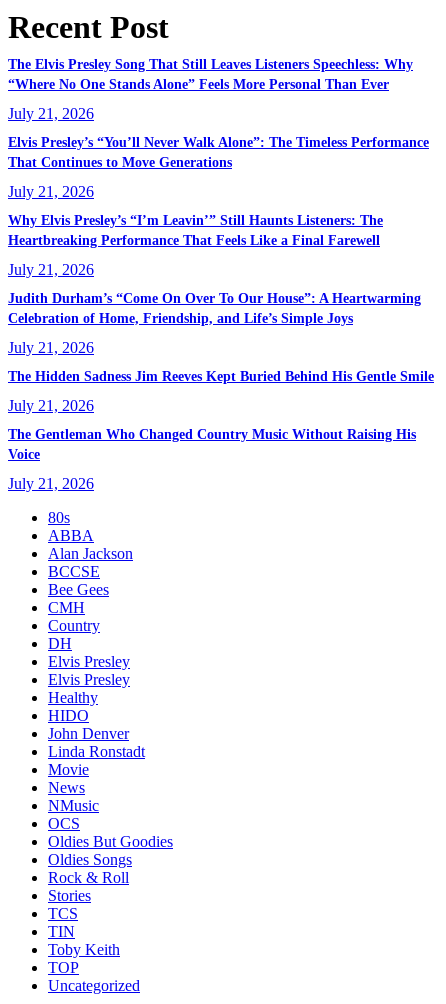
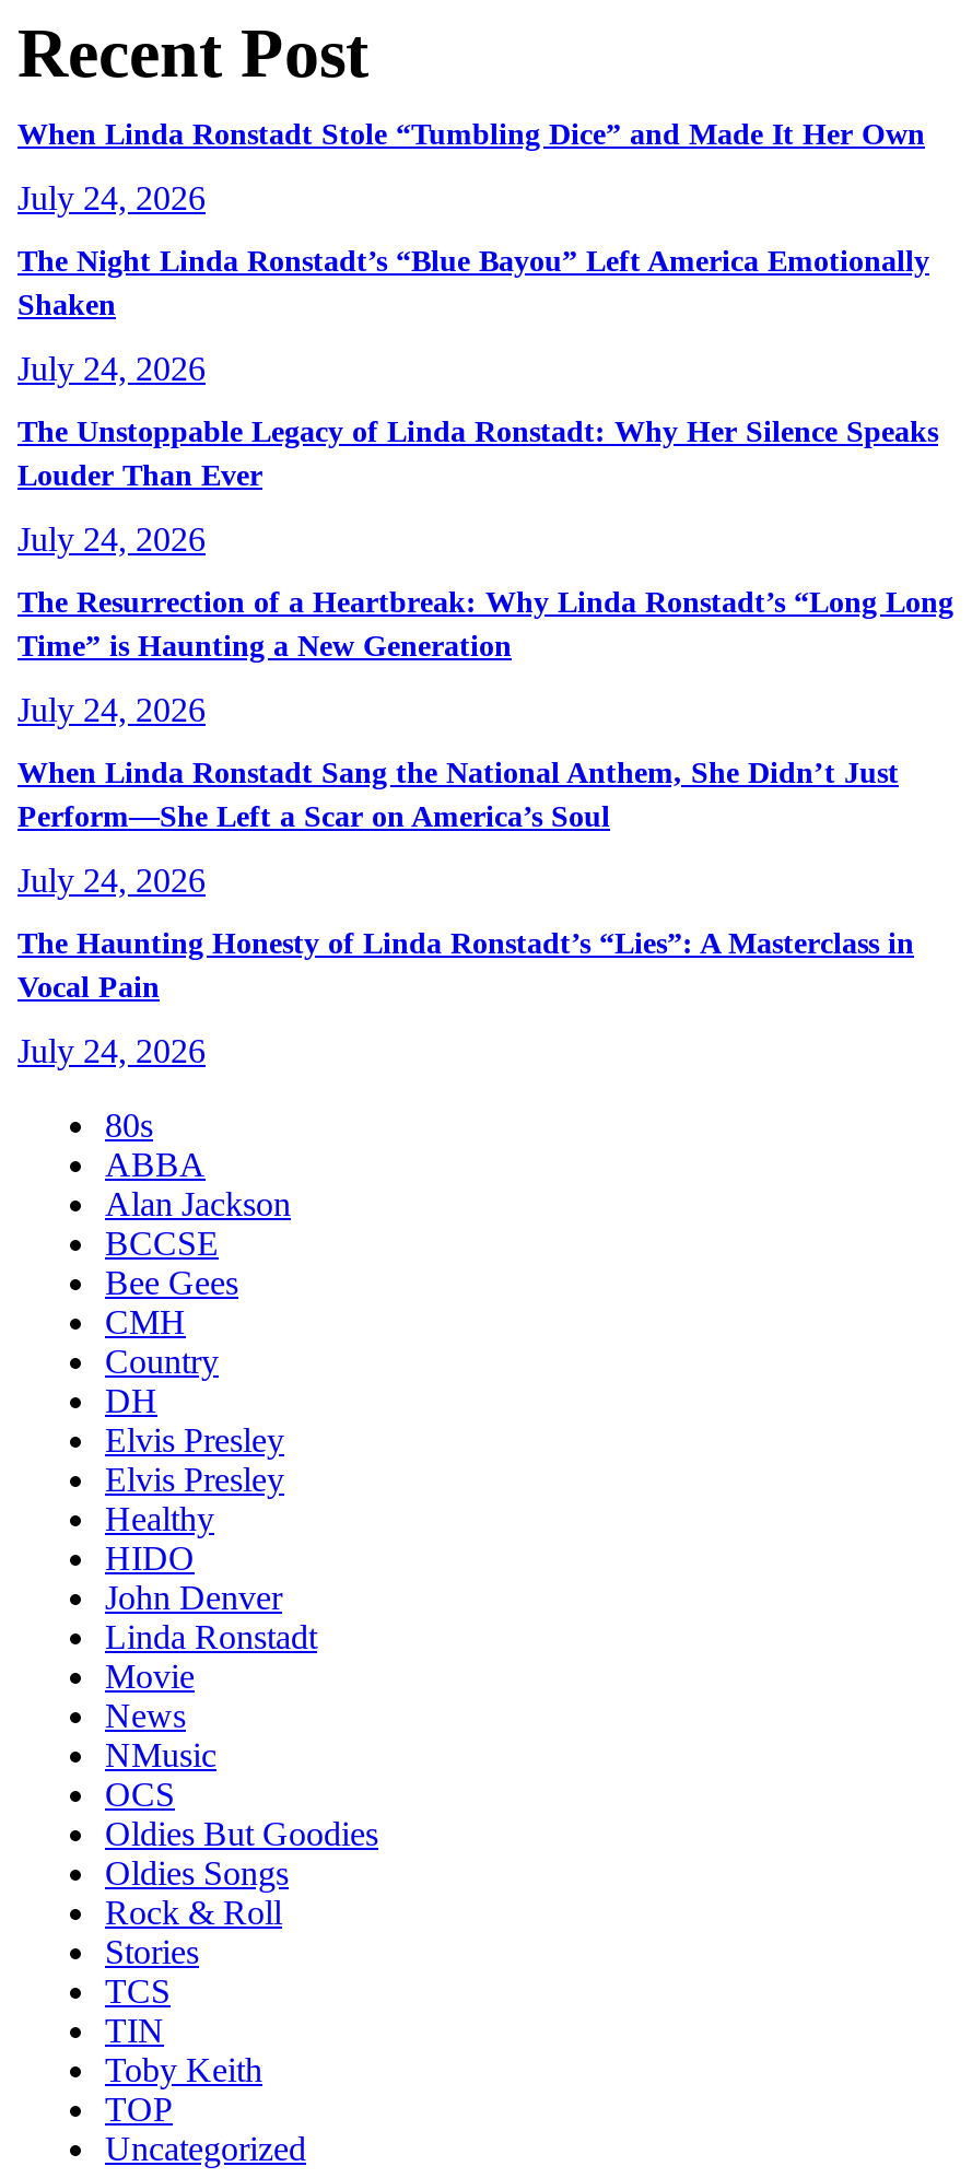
[8,57,413,92] The Elvis Presley Song That Still Leaves Listeners Speechless: Why | “Where No One Stands Alone” Feels More Personal Than Ever -> [17,118,925,151] When Linda Ronstadt Stole “Tumbling Dice” and Made It Her Own
[8,105,94,122] July 21, 2026 -> [17,180,206,217] July 24, 2026
[8,135,429,170] Elvis Presley’s “You’ll Never Walk Alone”: The Timeless Performance | That Continues to Move Generations -> [17,245,929,322] The Night Linda Ronstadt’s “Blue Bayou” Left America Emotionally | Shaken
[8,183,94,200] July 21, 2026 -> [17,350,206,387] July 24, 2026
[8,213,383,248] Why Elvis Presley’s “I’m Leavin’” Still Haunts Listeners: The | Heartbreaking Performance That Feels Like a Final Farewell -> [17,416,938,492] The Unstoppable Legacy of Linda Ronstadt: Why Her Silence Speaks | Louder Than Ever
[8,261,94,278] July 21, 2026 -> [17,521,206,558] July 24, 2026
[8,291,421,326] Judith Durham’s “Come On Over To Our House”: A Heartwarming | Celebration of Home, Friendship, and Life’s Simple Joys -> [17,586,953,663] The Resurrection of a Heartbreak: Why Linda Ronstadt’s “Long Long | Time” is Haunting a New Generation
[8,339,94,356] July 21, 2026 -> [17,691,206,728] July 24, 2026
[8,369,434,384] The Hidden Sadness Jim Reeves Kept Buried Behind His Gentle Smile -> [17,757,899,833] When Linda Ronstadt Sang the National Anthem, She Didn’t Just | Perform—She Left a Scar on America’s Soul
[8,397,94,414] July 21, 2026 -> [17,862,206,899] July 24, 2026
[8,427,416,462] The Gentleman Who Changed Country Music Without Raising His | Voice -> [17,927,914,1004] The Haunting Honesty of Linda Ronstadt’s “Lies”: A Masterclass in | Vocal Pain
[8,475,94,492] July 21, 2026 -> [17,1032,206,1070] July 24, 2026

